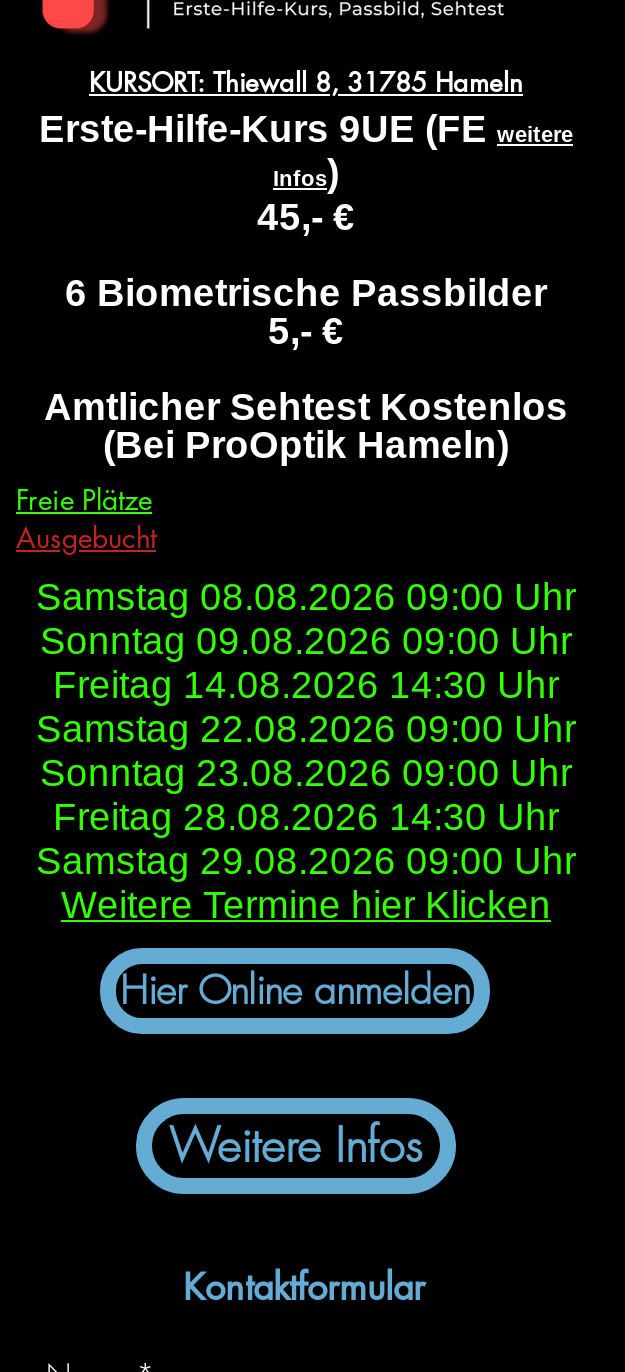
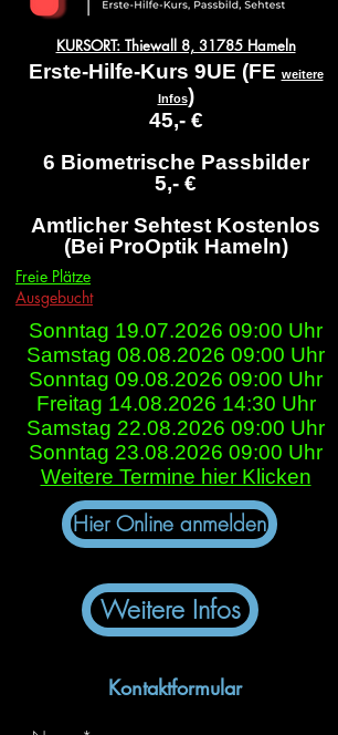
none -> [29,319,323,342] Sonntag 19.07.2026 09:00 Uhr
moved [36,576,576,794] -> [27,343,325,464]: Samstag 08.08.2026 09:00 Uhr | Sonntag 09.08.2026 09:00 Uhr | Freitag 14.08.2026 14:30 Uhr | Samstag 22.08.2026 09:00 Uhr | Sonntag 23.08.2026 09:00 Uhr
[36,796,576,882] Freitag 28.08.2026 14:30 Uhr | Samstag 29.08.2026 09:00 Uhr -> none

